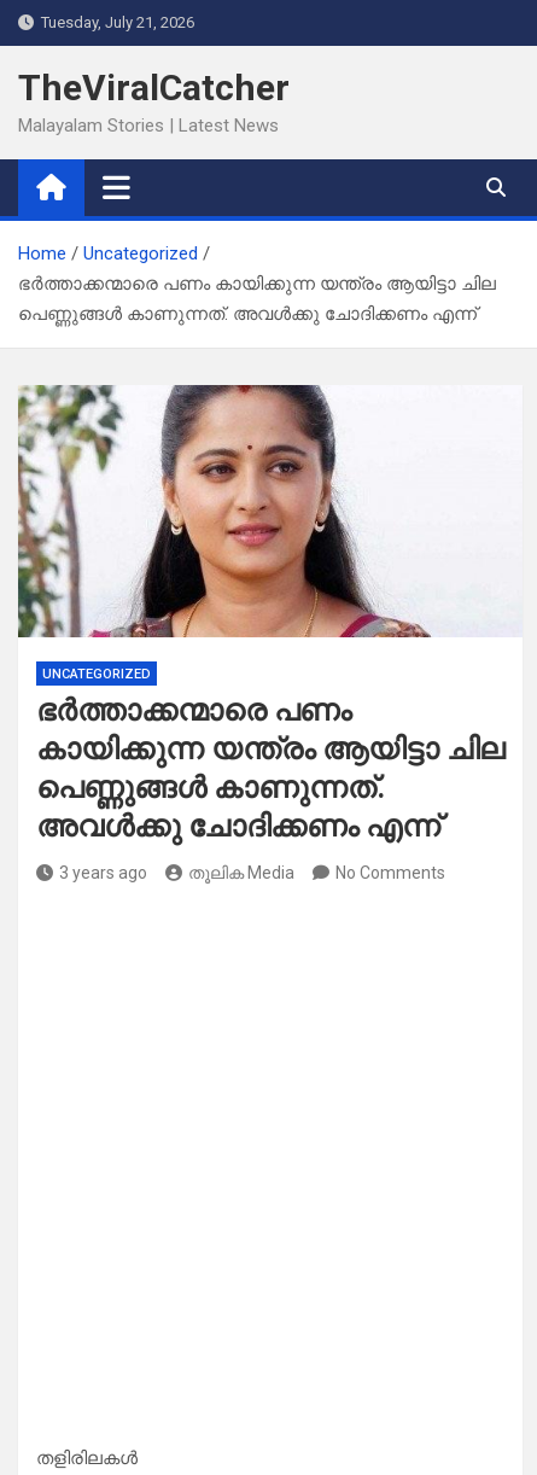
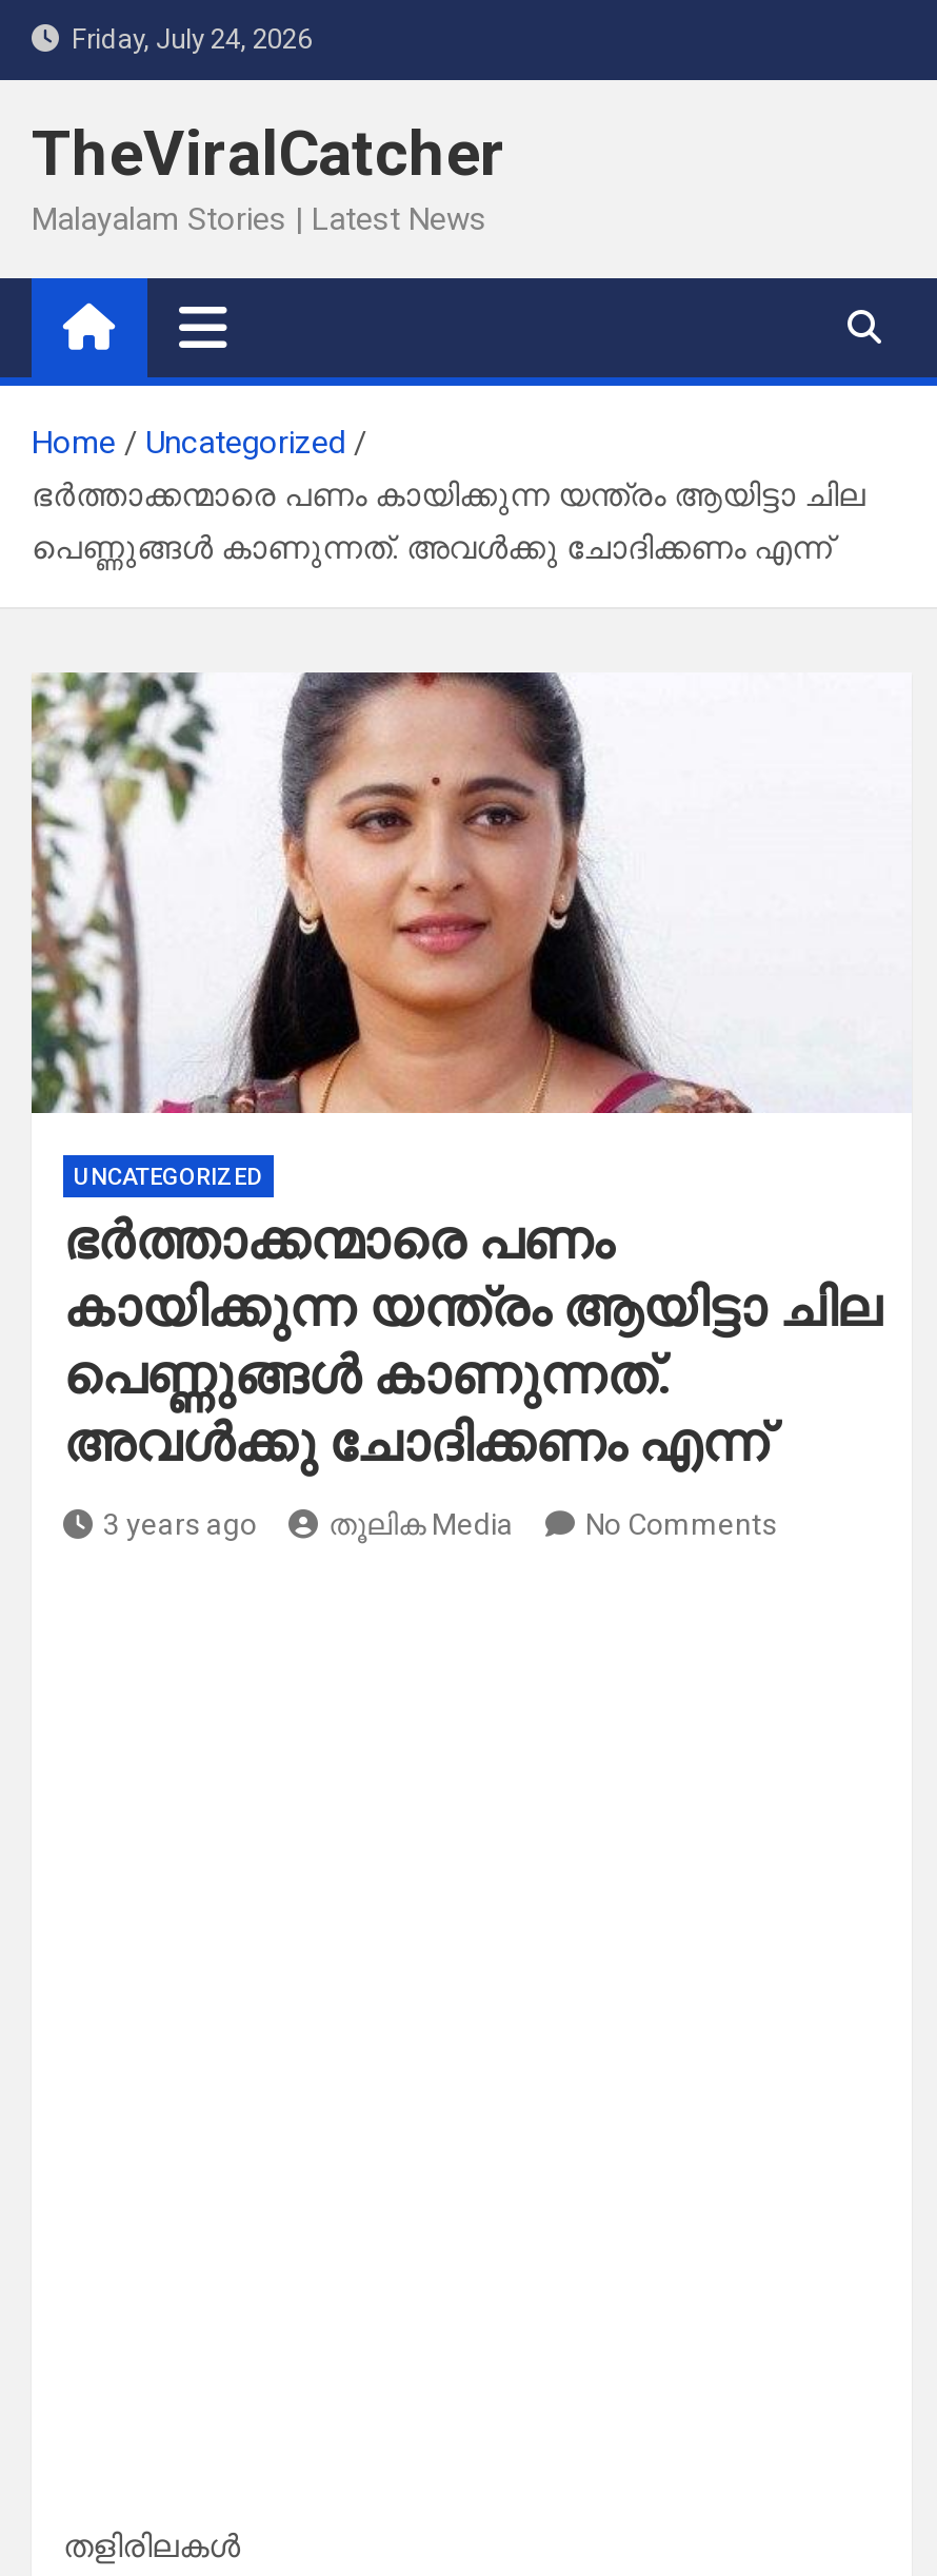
[34,13,194,31] Tuesday, July 21, 2026 -> [59,23,312,55] Friday, July 24, 2026

